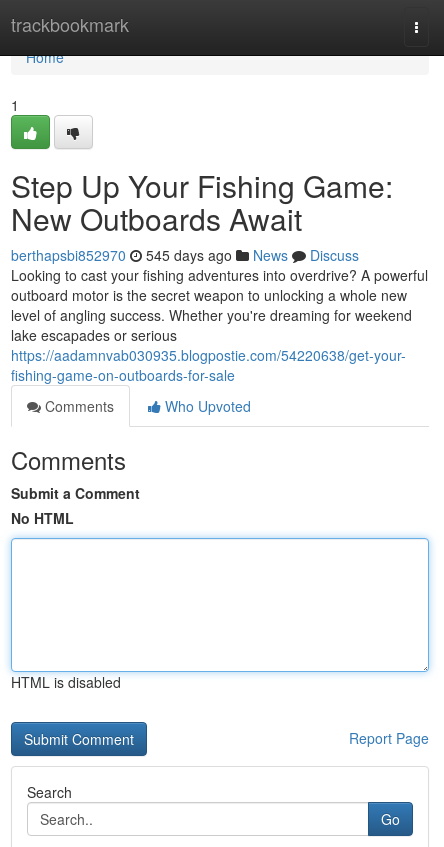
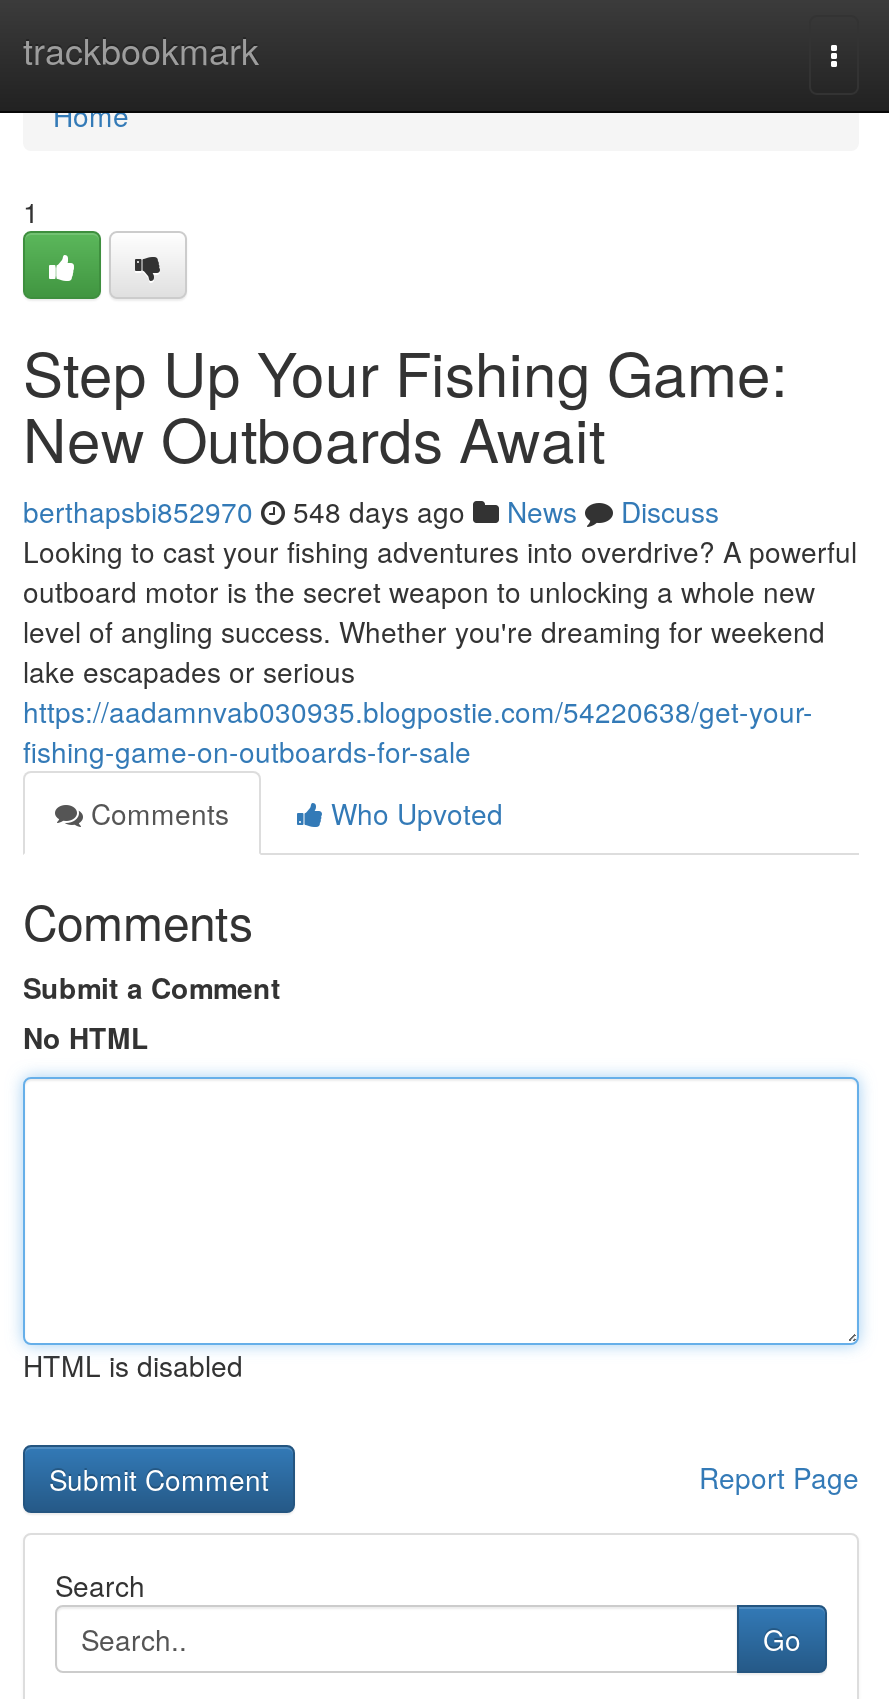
[11,245,359,265] berthapsbi852970 545 days ago News Discuss -> [23,491,719,531] berthapsbi852970 548 days ago News Discuss

